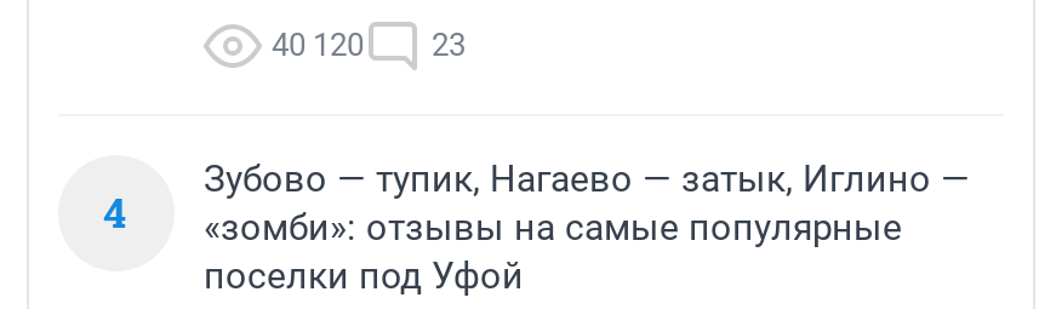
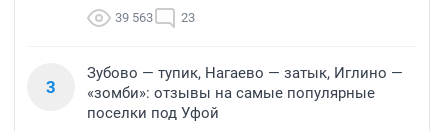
[272,27,466,63] 40 120 23 -> [115,10,195,25] 39 563 23
[103,184,902,250] 4 «зомби»: отзывы на самые популярные -> [46,75,375,102] 3 «зомби»: отзывы на самые популярные

